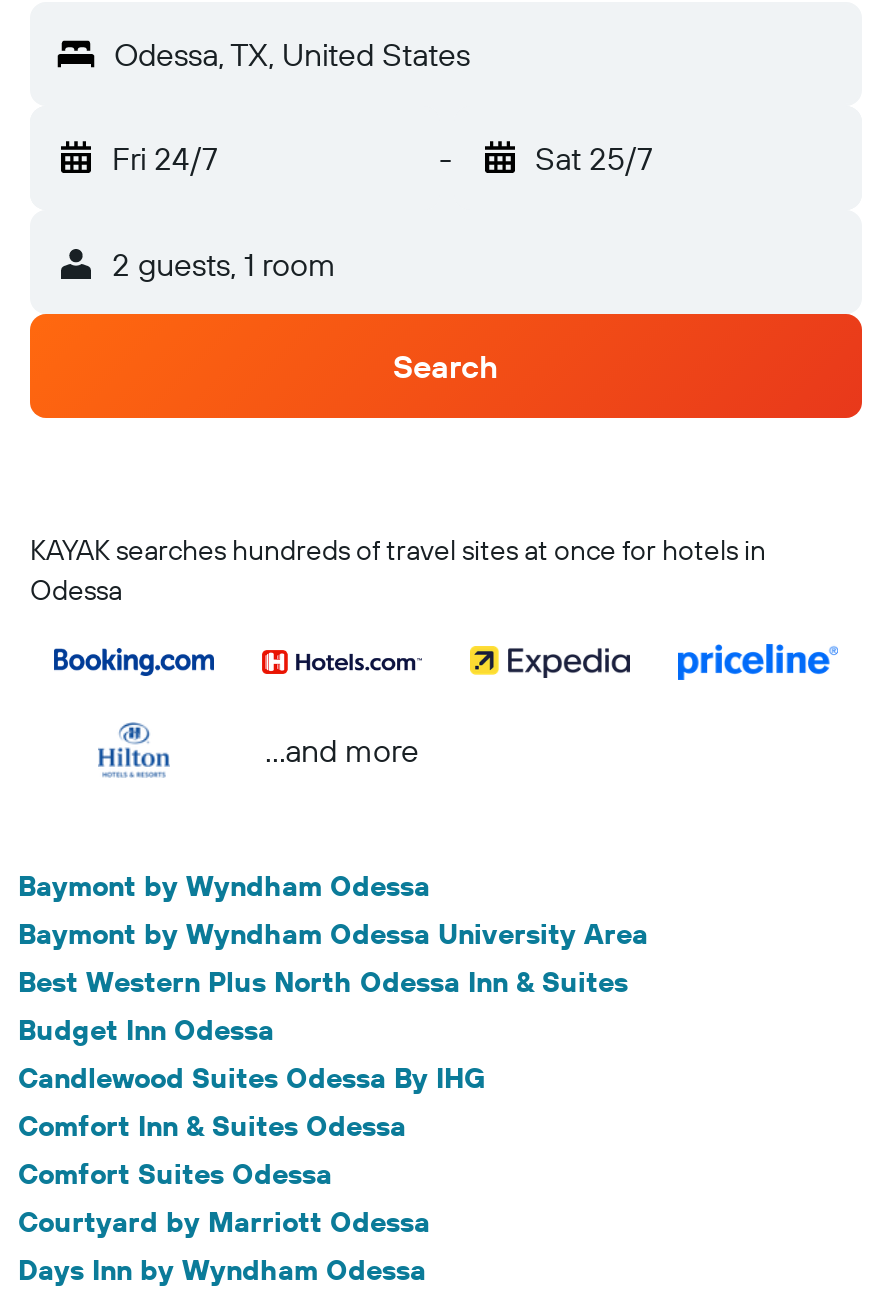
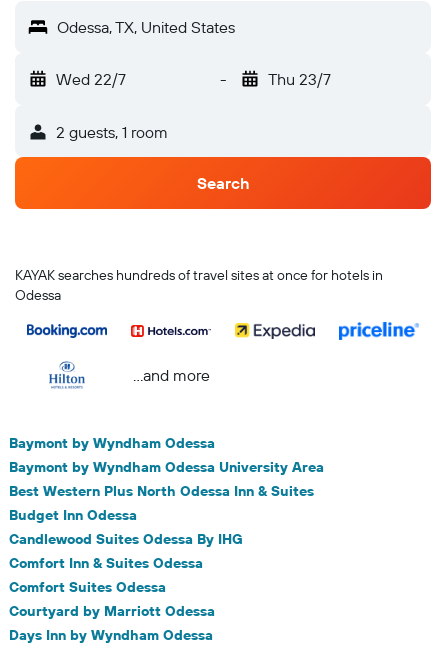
[112,138,218,178] Fri 24/7 -> [56,69,126,89] Wed 22/7
[535,138,653,178] Sat 25/7 -> [267,69,330,89] Thu 23/7

